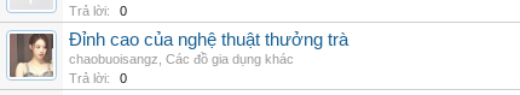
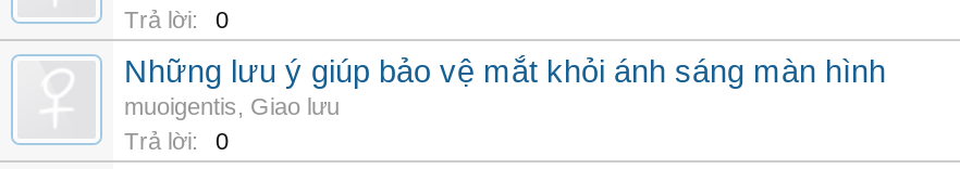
[8,32,53,78] [image] -> none
[69,30,348,66] Đỉnh cao của nghệ thuật thưởng trà | chaobuoisangz, Các đồ gia dụng khác -> [124,54,886,119] Những lưu ý giúp bảo vệ mắt khỏi ánh sáng màn hình | muoigentis, Giao lưu

